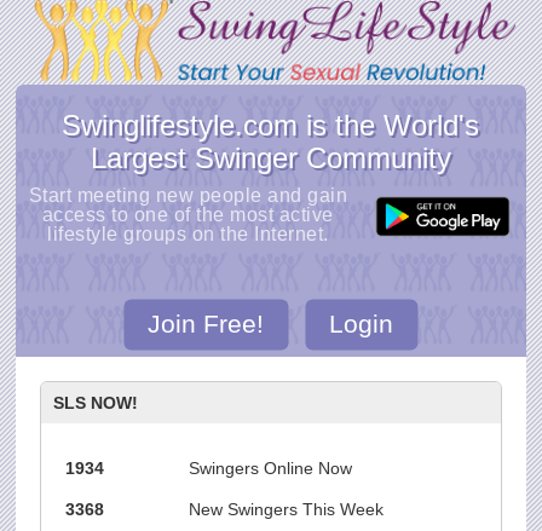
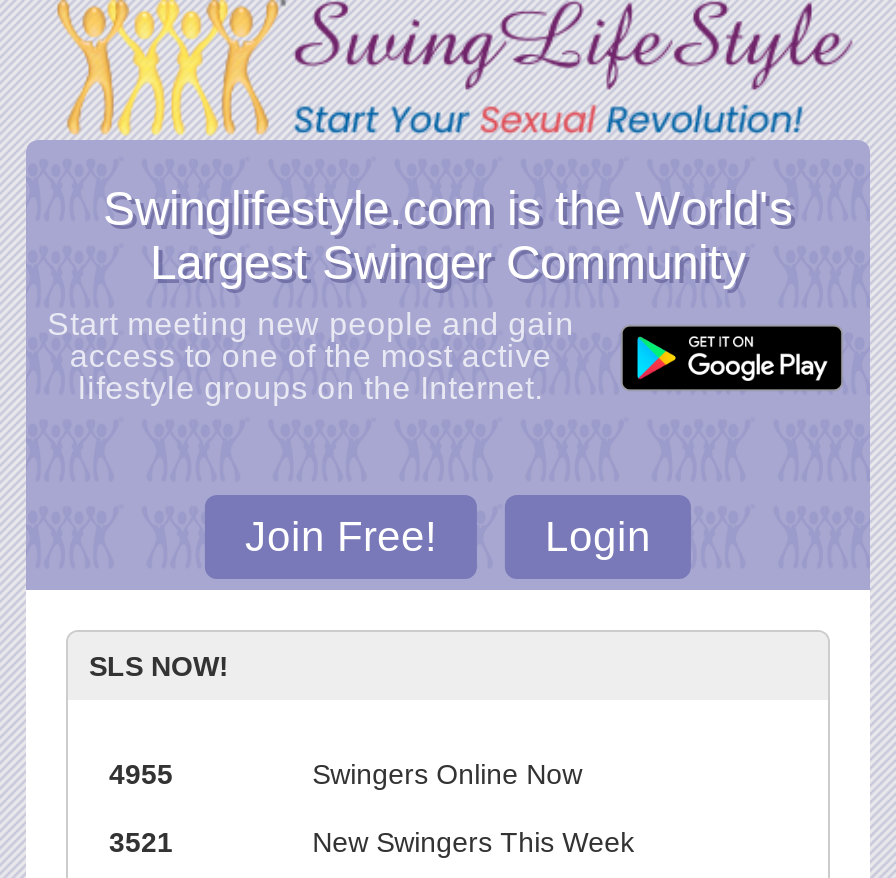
[66,458,105,477] 1934 -> [109,757,173,789] 4955
[66,499,105,519] 3368 -> [109,825,173,857] 3521

